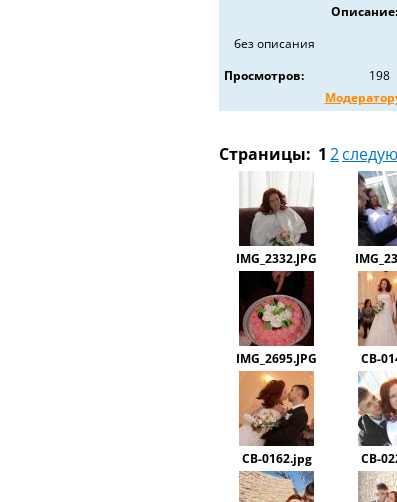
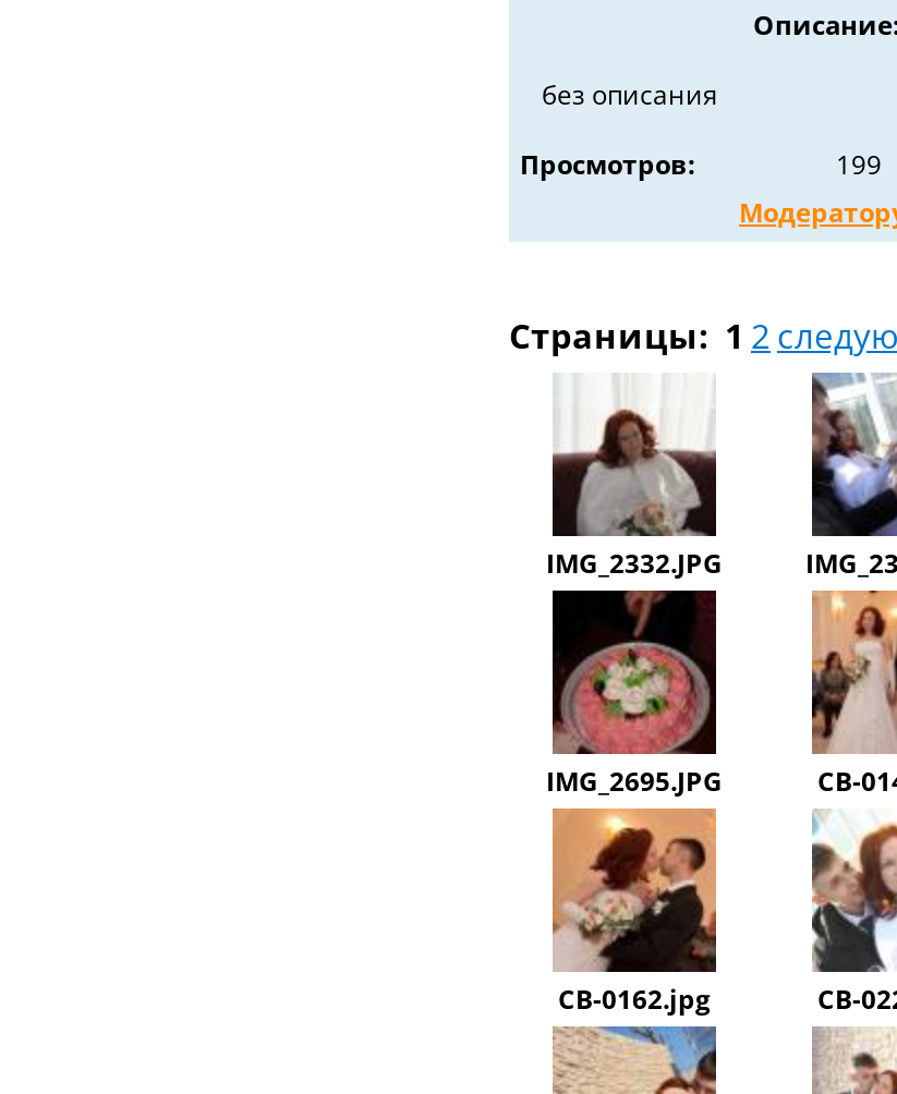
[369,67,390,84] 198 -> [836,146,882,183] 199

